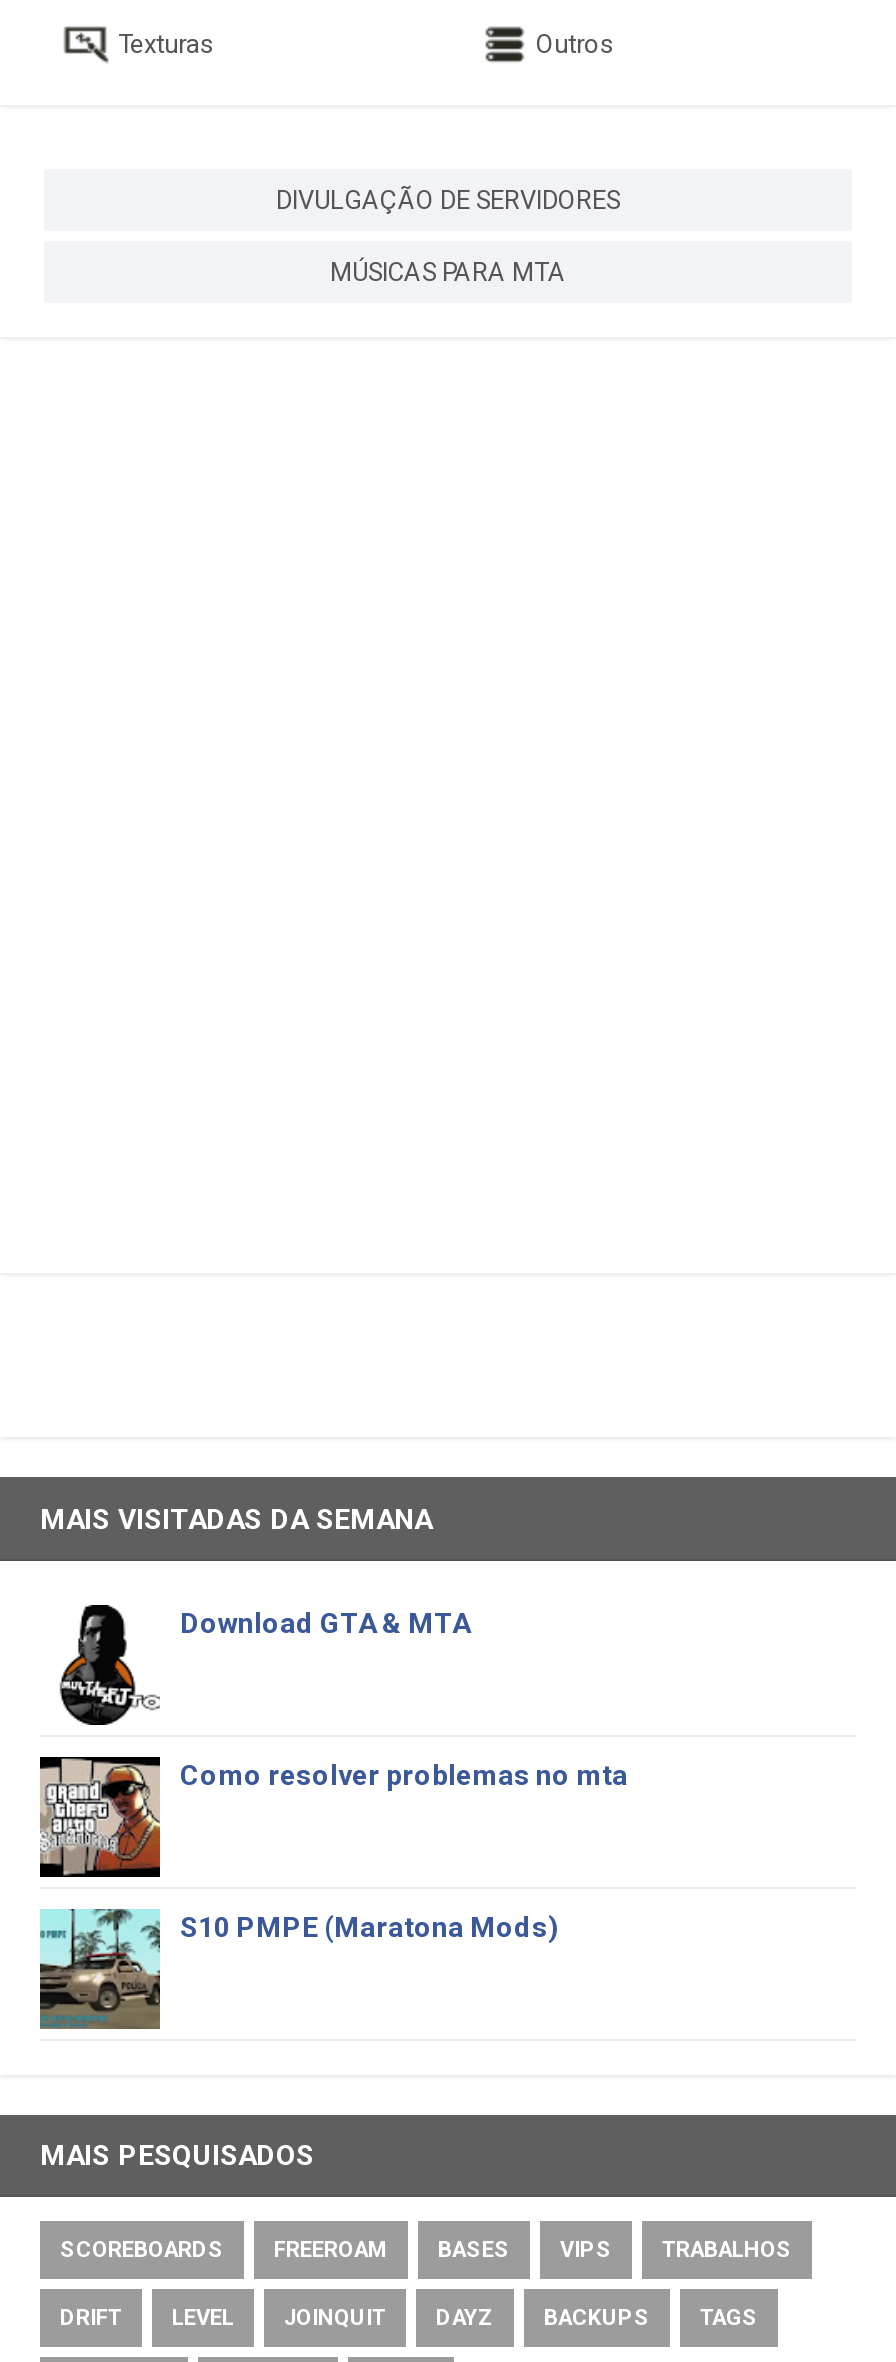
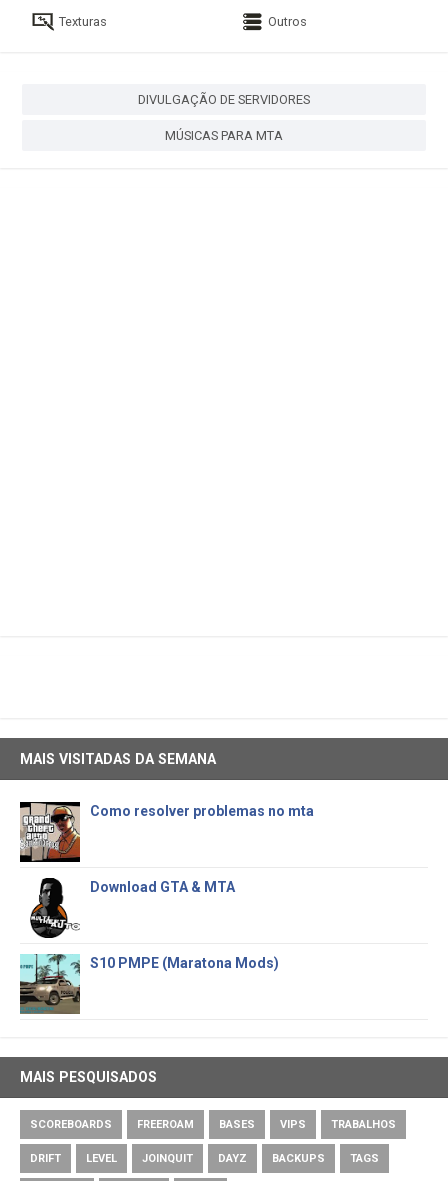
moved [40,1603,470,1727] -> [20,877,235,938]: [image] | Download GTA & MTA
moved [38,1757,628,1877] -> [19,802,314,862]: [image] | Como resolver problemas no mta

